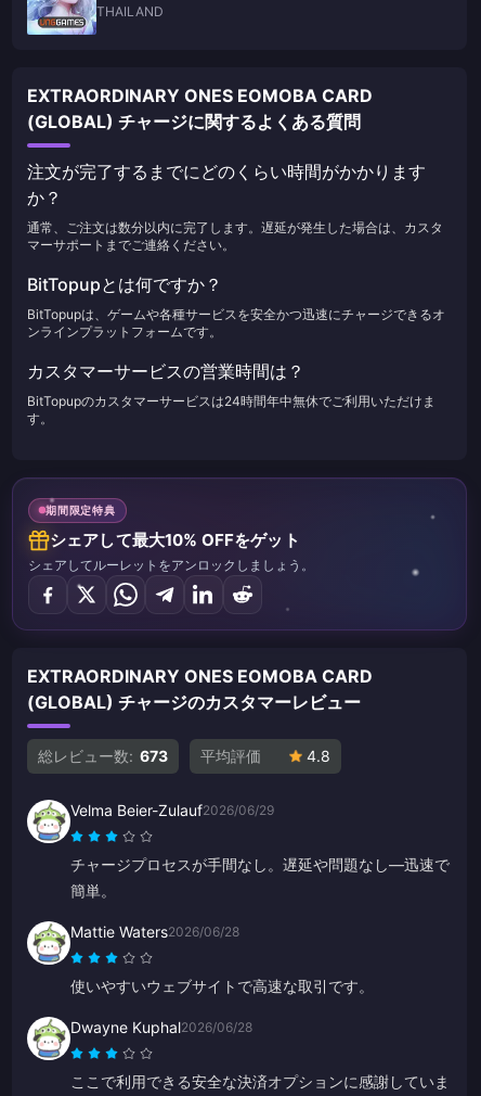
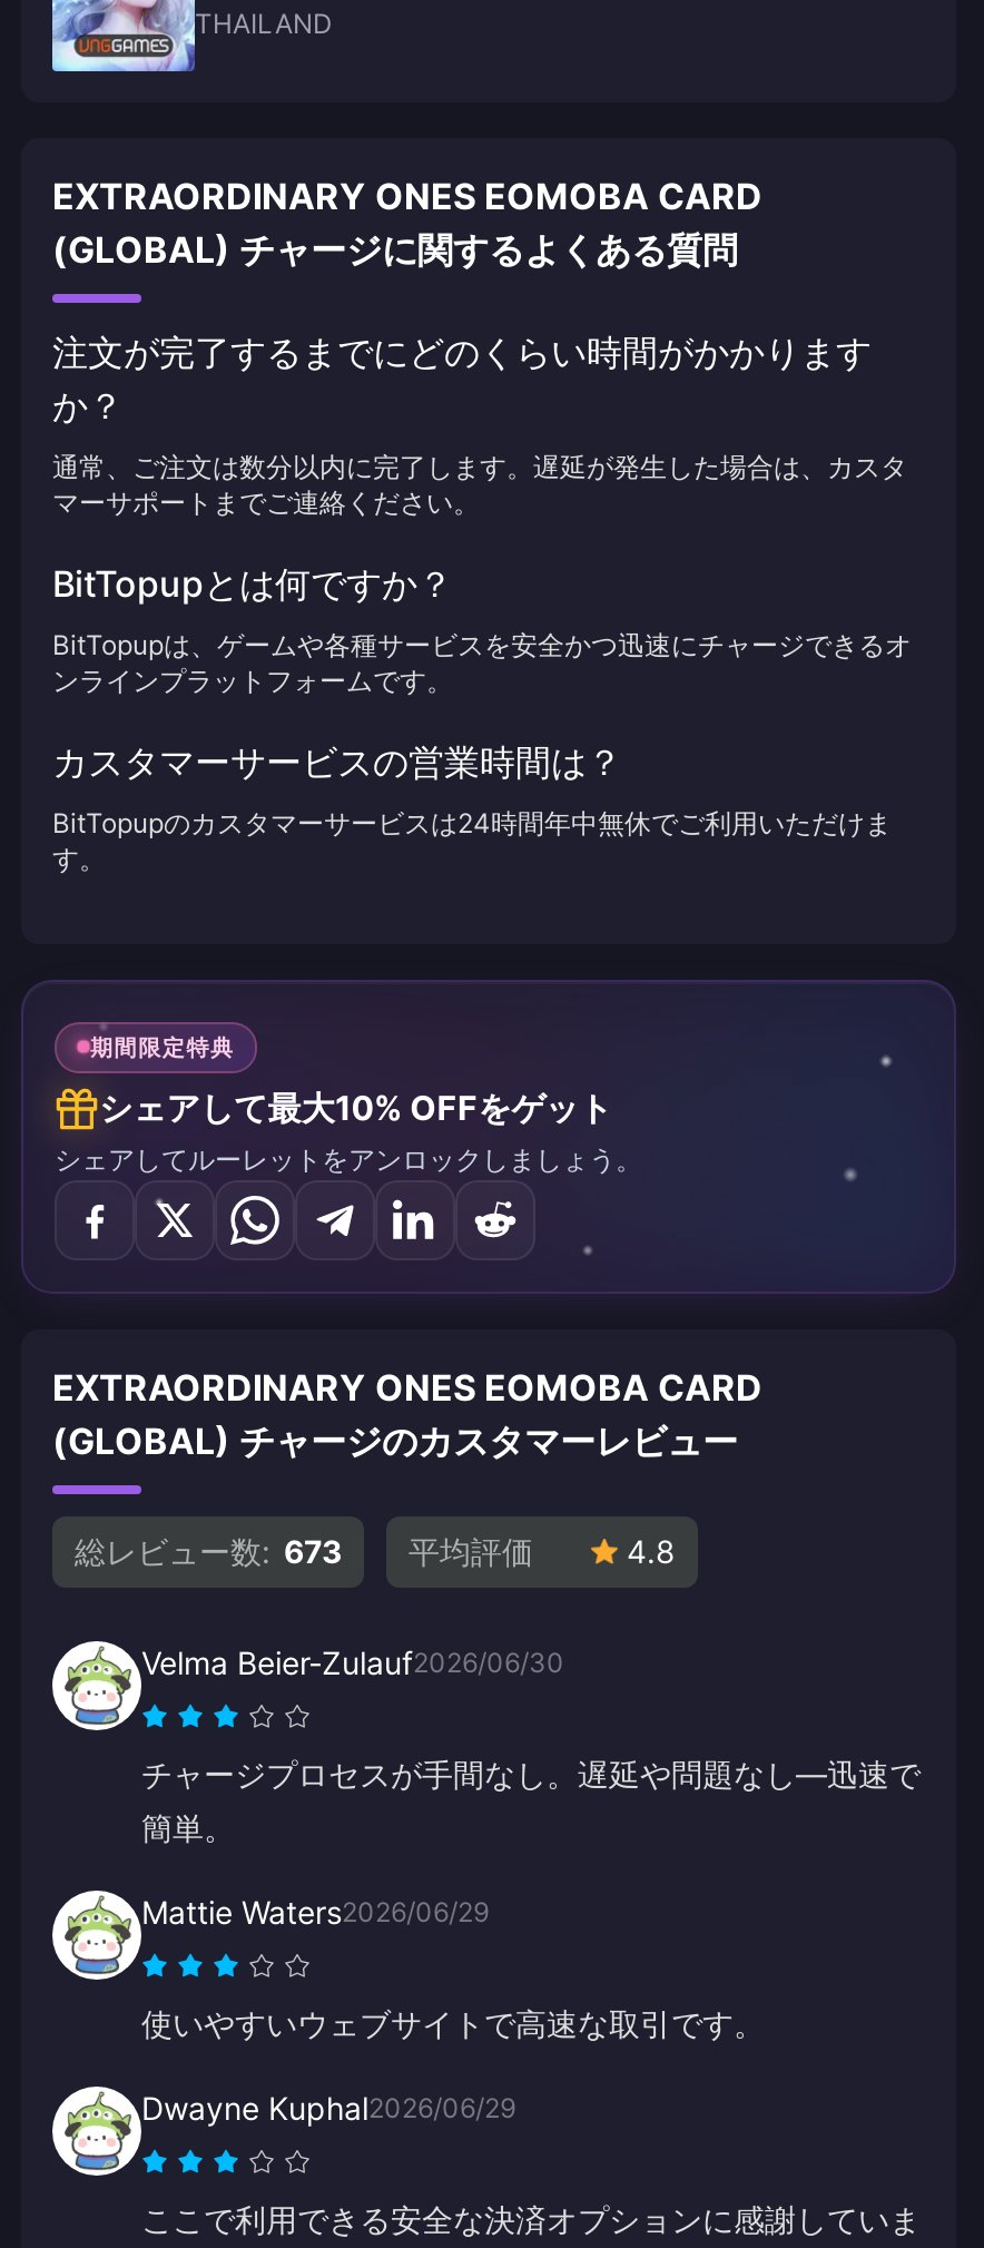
[70,801,274,819] Velma Beier-Zulauf2026/06/29 -> [141,1643,564,1681] Velma Beier-Zulauf2026/06/30
[70,922,239,940] Mattie Waters2026/06/28 -> [141,1892,489,1930] Mattie Waters2026/06/29
[70,1018,252,1036] Dwayne Kuphal2026/06/28 -> [141,2088,515,2126] Dwayne Kuphal2026/06/29

